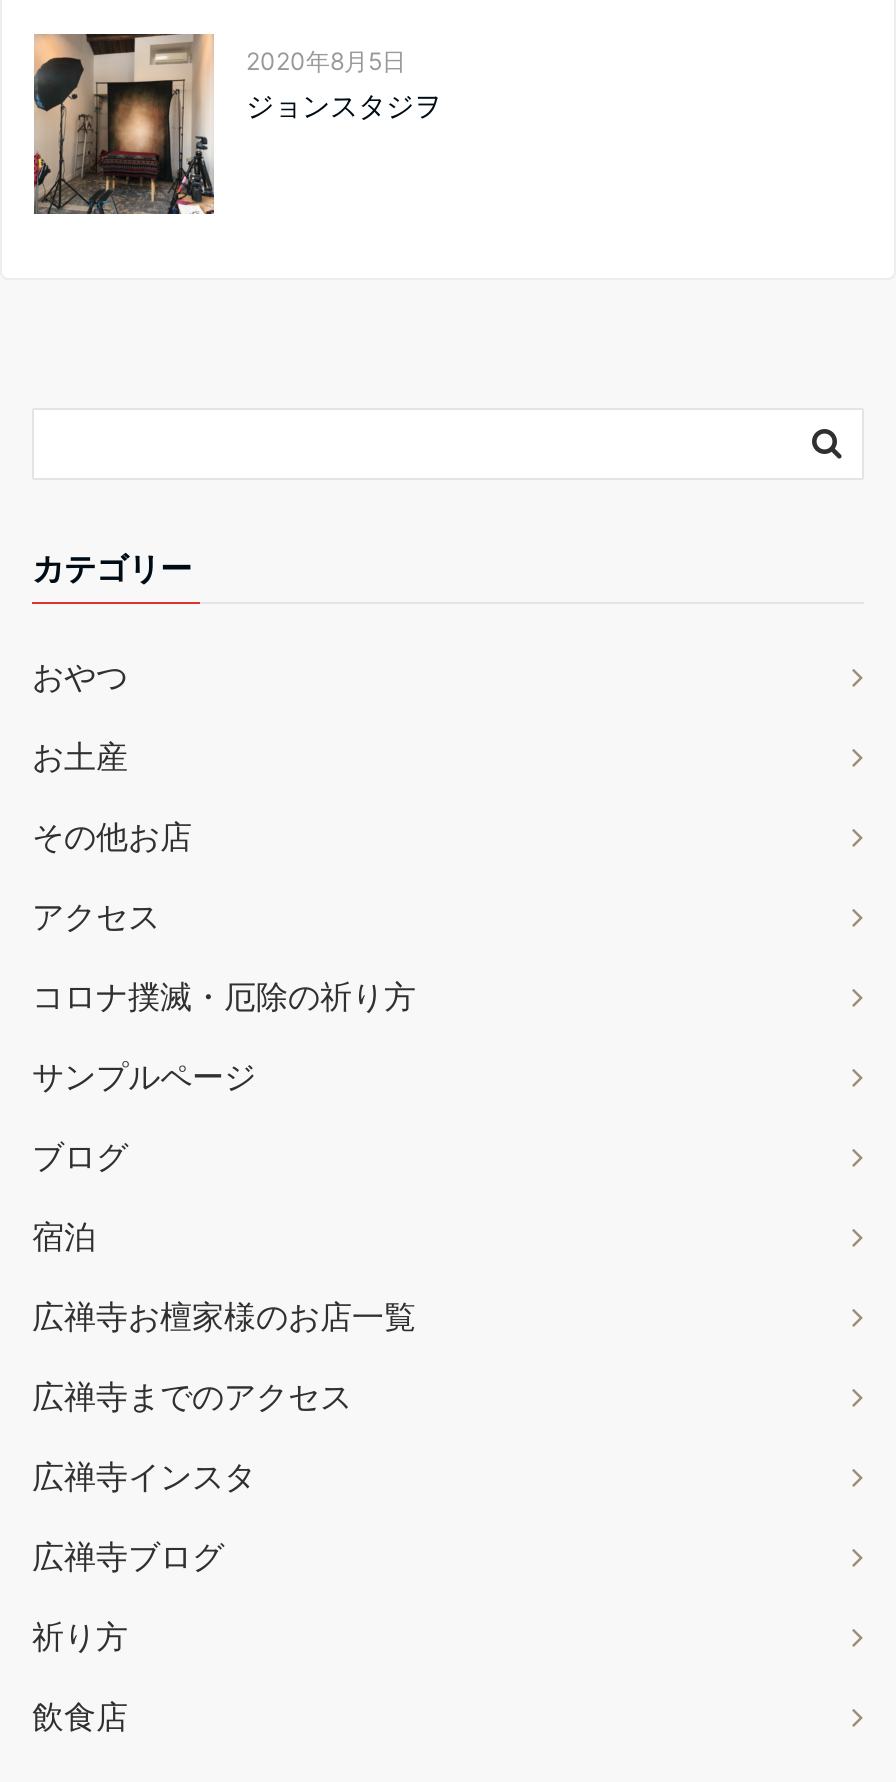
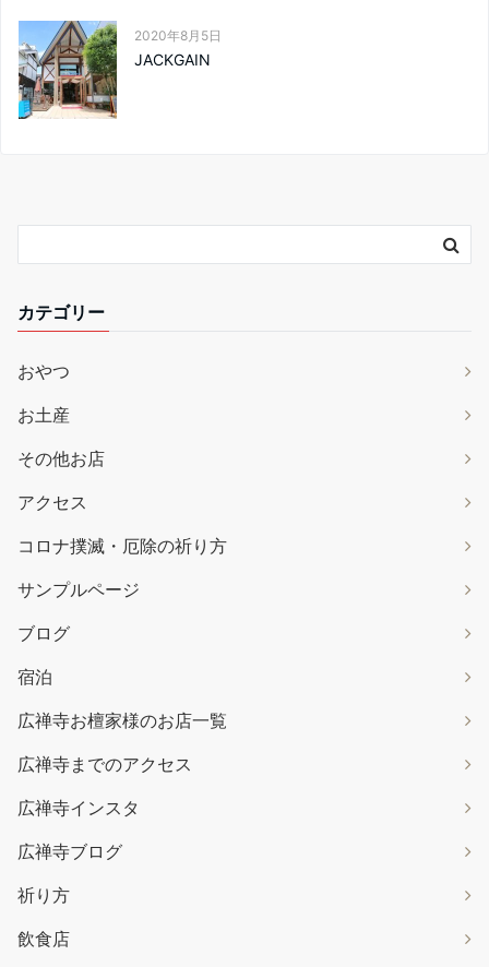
[32,32,442,216] [image] | ジョンスタジヲ -> [17,20,211,119] [image] | JACKGAIN

